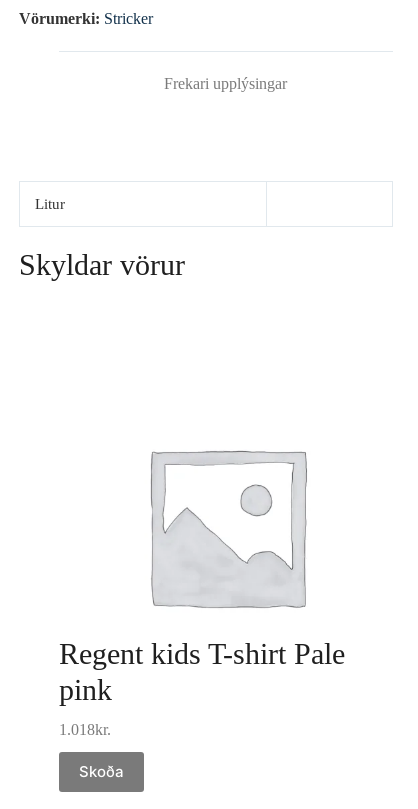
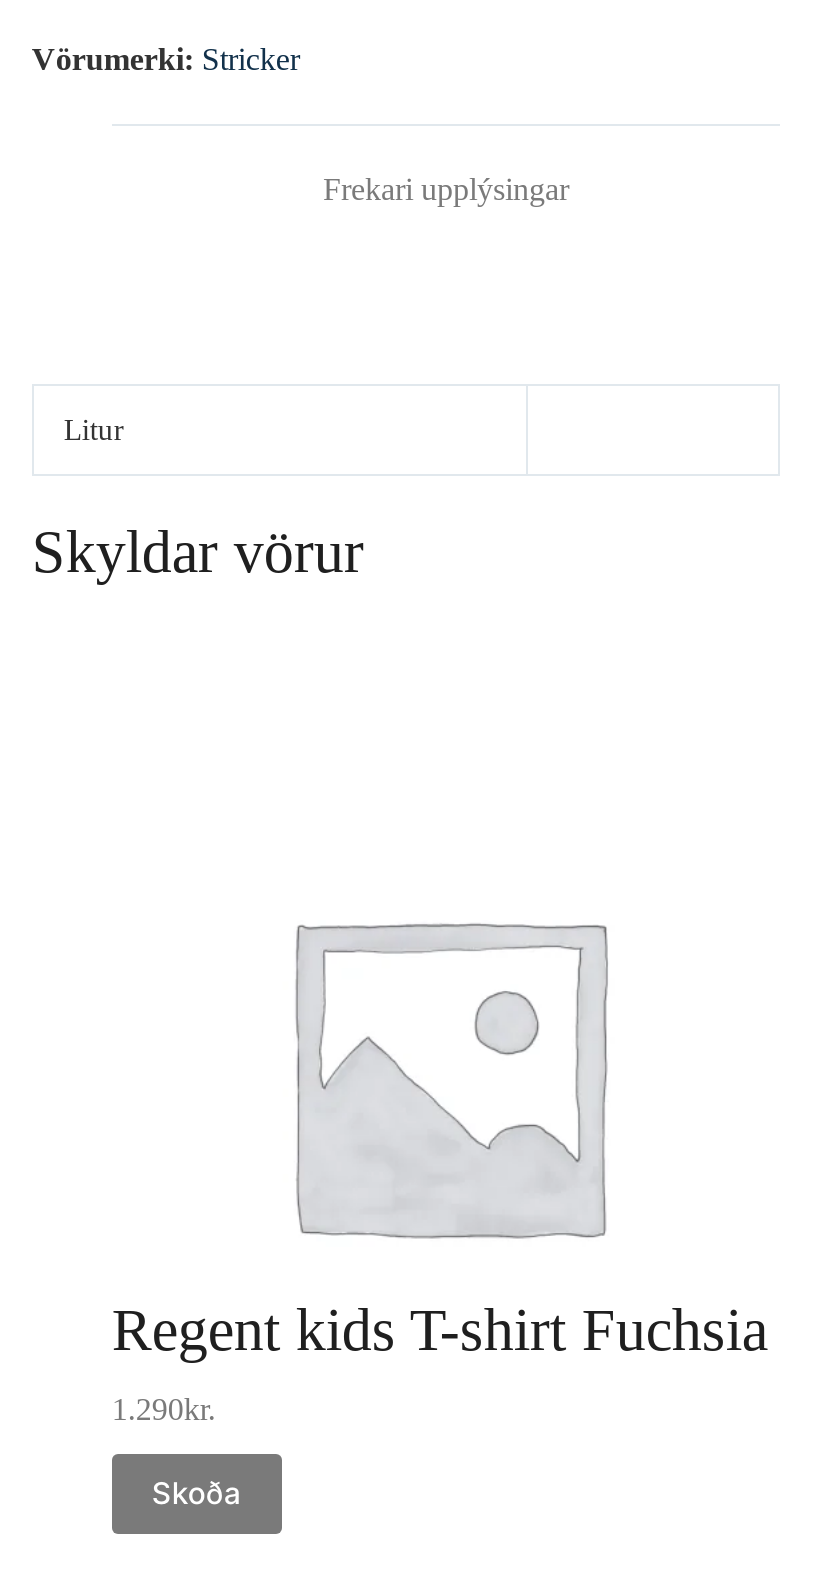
[59,637,345,706] Regent kids T-shirt Pale | pink -> [112,1297,768,1363] Regent kids T-shirt Fuchsia
[59,721,111,738] 1.018kr. -> [112,1393,216,1427] 1.290kr.

